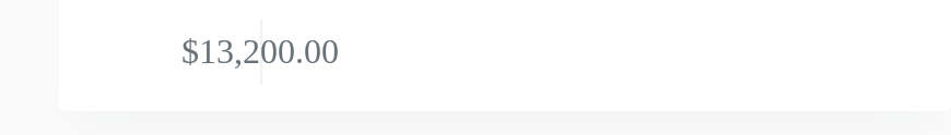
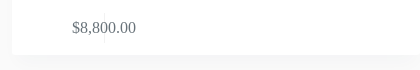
[181,32,339,69] $13,200.00 -> [72,18,136,35] $8,800.00

